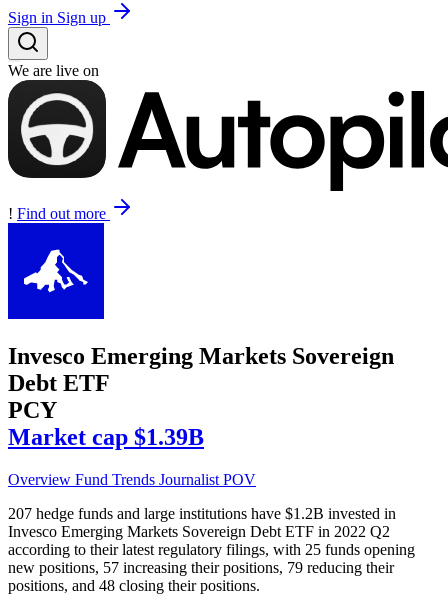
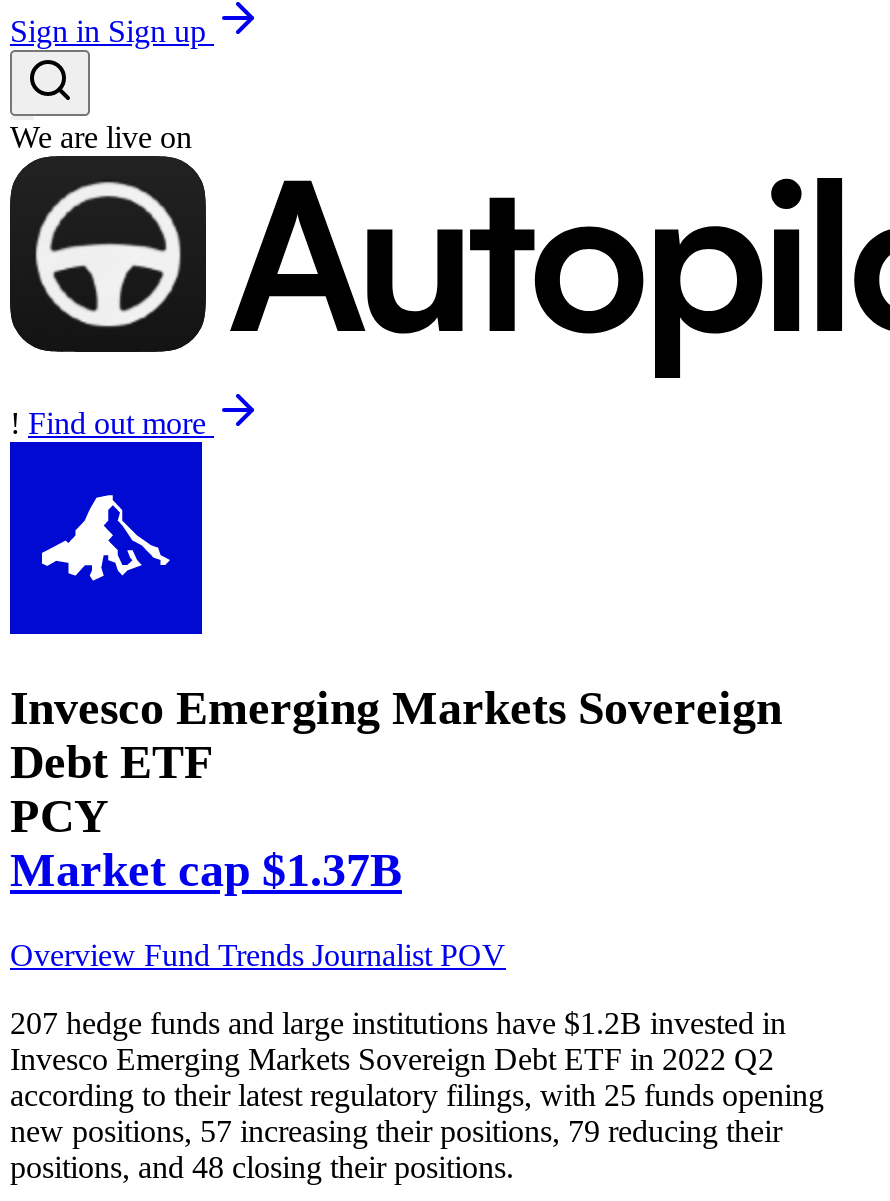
[8,424,204,450] Market cap $1.39B -> [10,844,402,896] Market cap $1.37B

